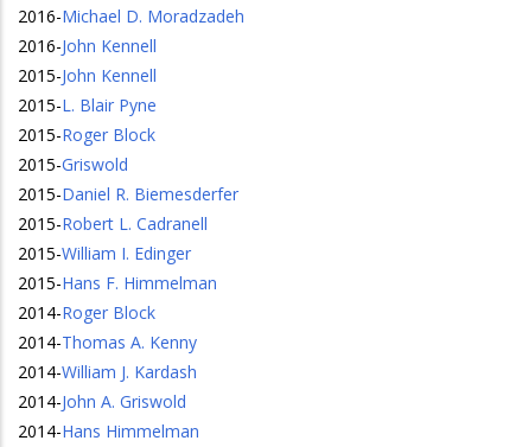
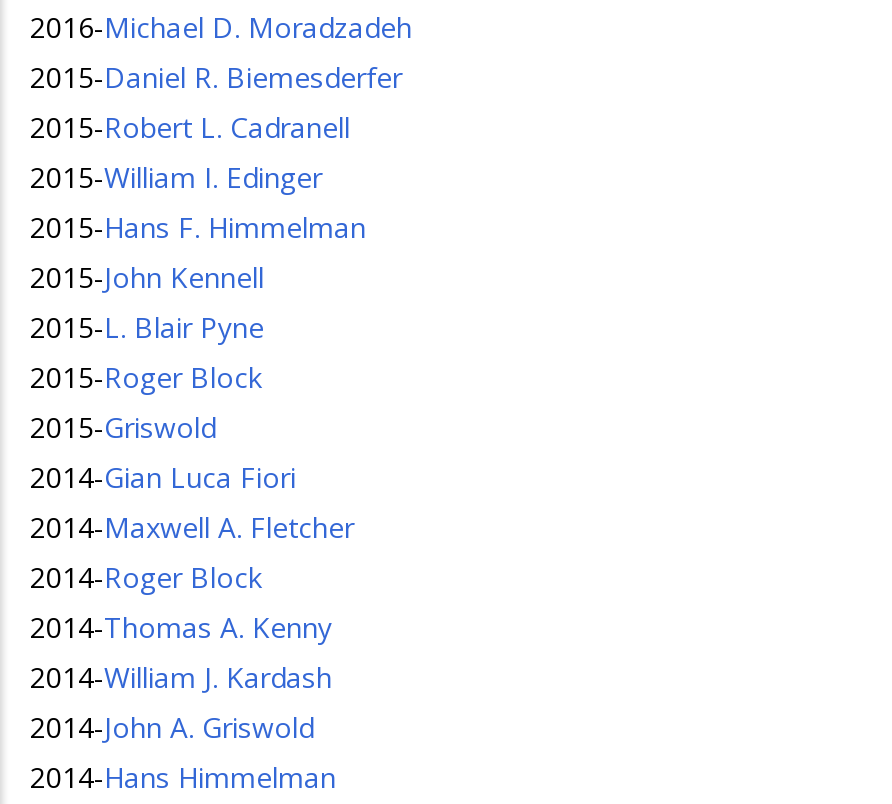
[18,34,157,57] 2016-John Kennell -> none
moved [18,64,157,175] -> [30,258,264,446]: 2015-John Kennell | 2015-L. Blair Pyne | 2015-Roger Block | 2015-Griswold
moved [18,183,238,294] -> [30,58,402,246]: 2015-Daniel R. Biemesderfer | 2015-Robert L. Cadranell | 2015-William I. Edinger | 2015-Hans F. Himmelman
none -> [30,458,354,546] 2014-Gian Luca Fiori | 2014-Maxwell A. Fletcher

